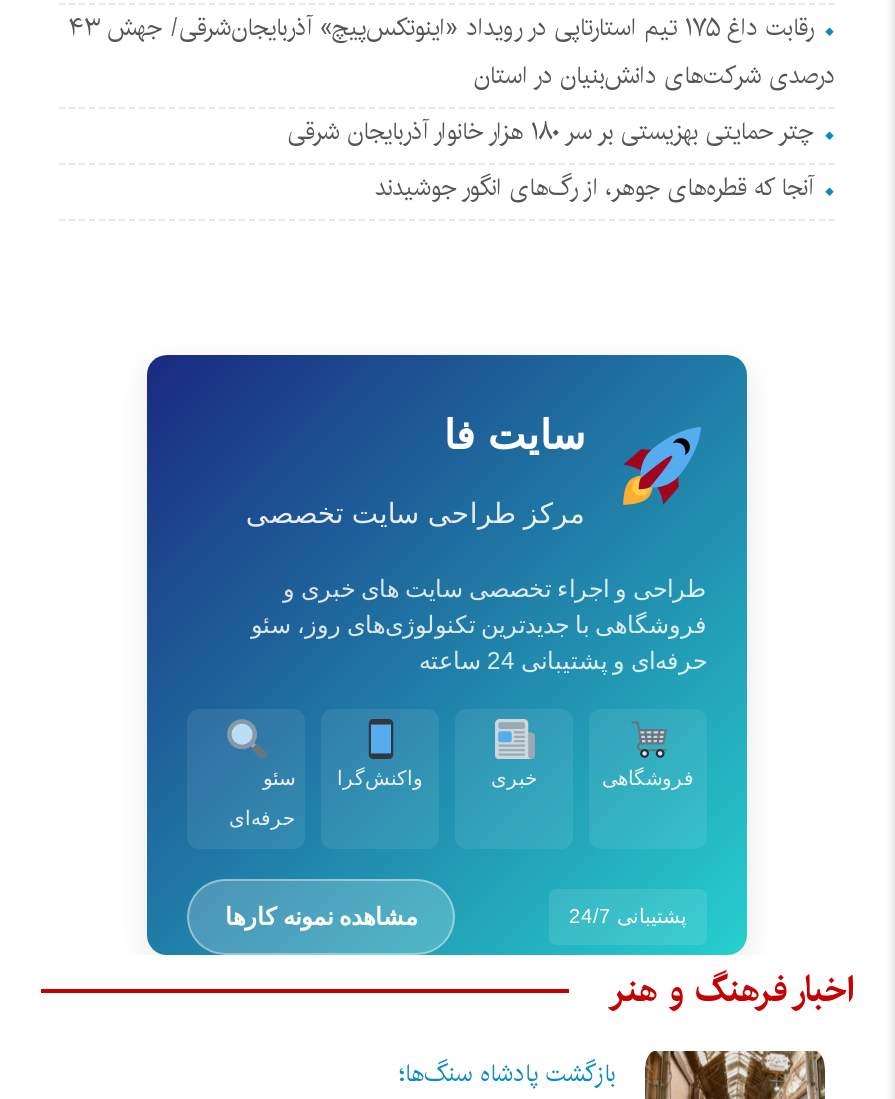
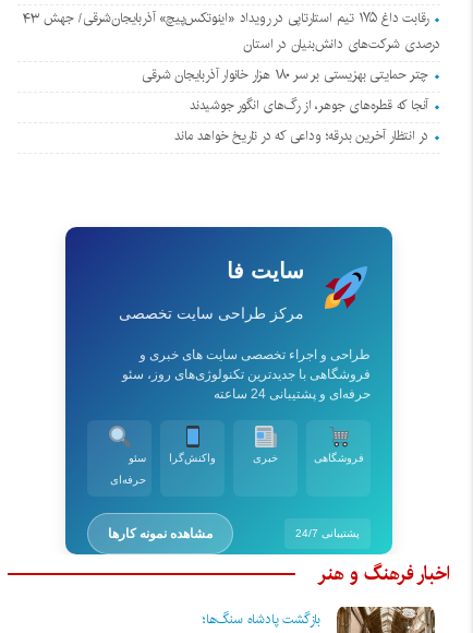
none -> [175,125,429,146] در انتظار آخرین بدرقه؛ وداعی که در تاریخ خواهد ماند

